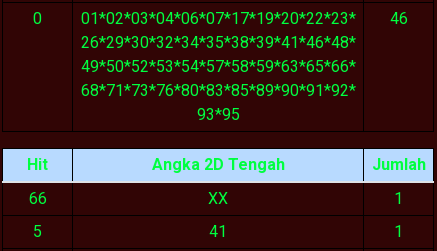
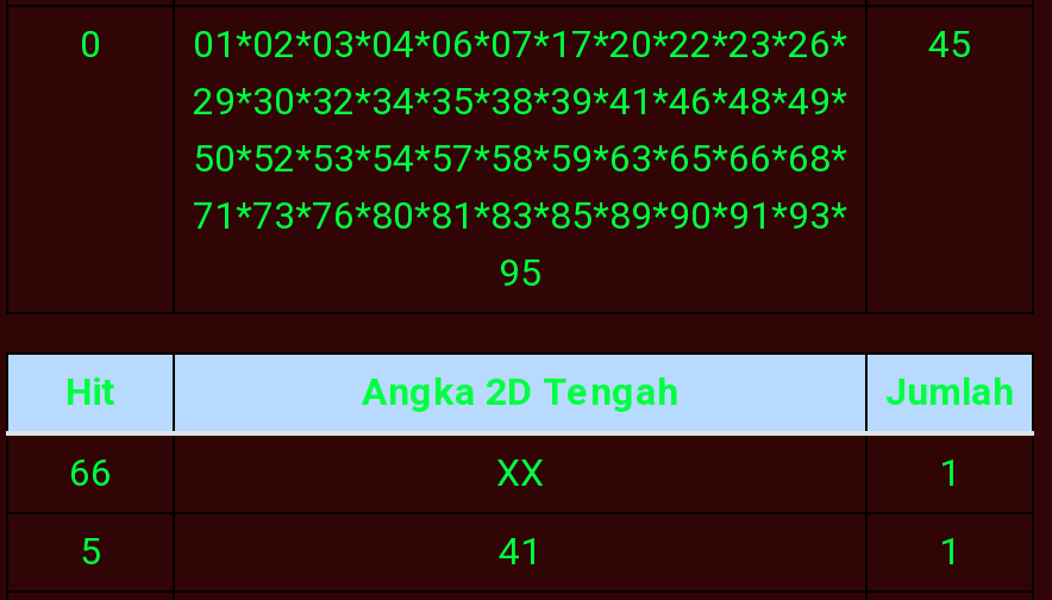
[80,9,355,28] 01*02*03*04*06*07*17*19*20*22*23* -> [193,21,847,67] 01*02*03*04*06*07*17*20*22*23*26*
[389,9,407,28] 46 -> [928,21,971,67] 45
[80,33,355,52] 26*29*30*32*34*35*38*39*41*46*48* -> [193,79,847,124] 29*30*32*34*35*38*39*41*46*48*49*
[80,57,355,76] 49*50*52*53*54*57*58*59*63*65*66* -> [193,136,847,181] 50*52*53*54*57*58*59*63*65*66*68*
[80,81,355,100] 68*71*73*76*80*83*85*89*90*91*92* -> [193,193,847,238] 71*73*76*80*81*83*85*89*90*91*93*
[196,105,239,124] 93*95 -> [499,250,541,295] 95

